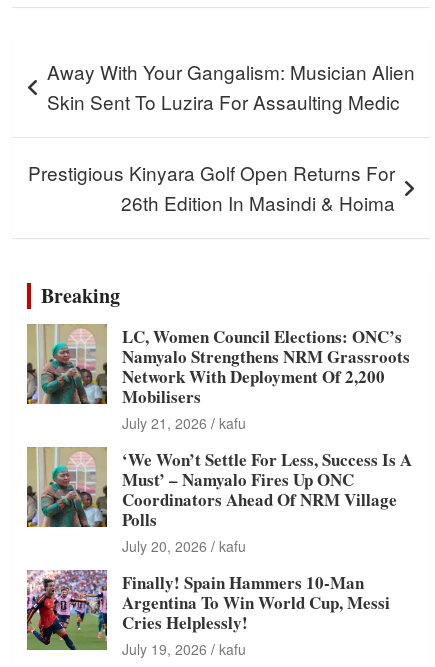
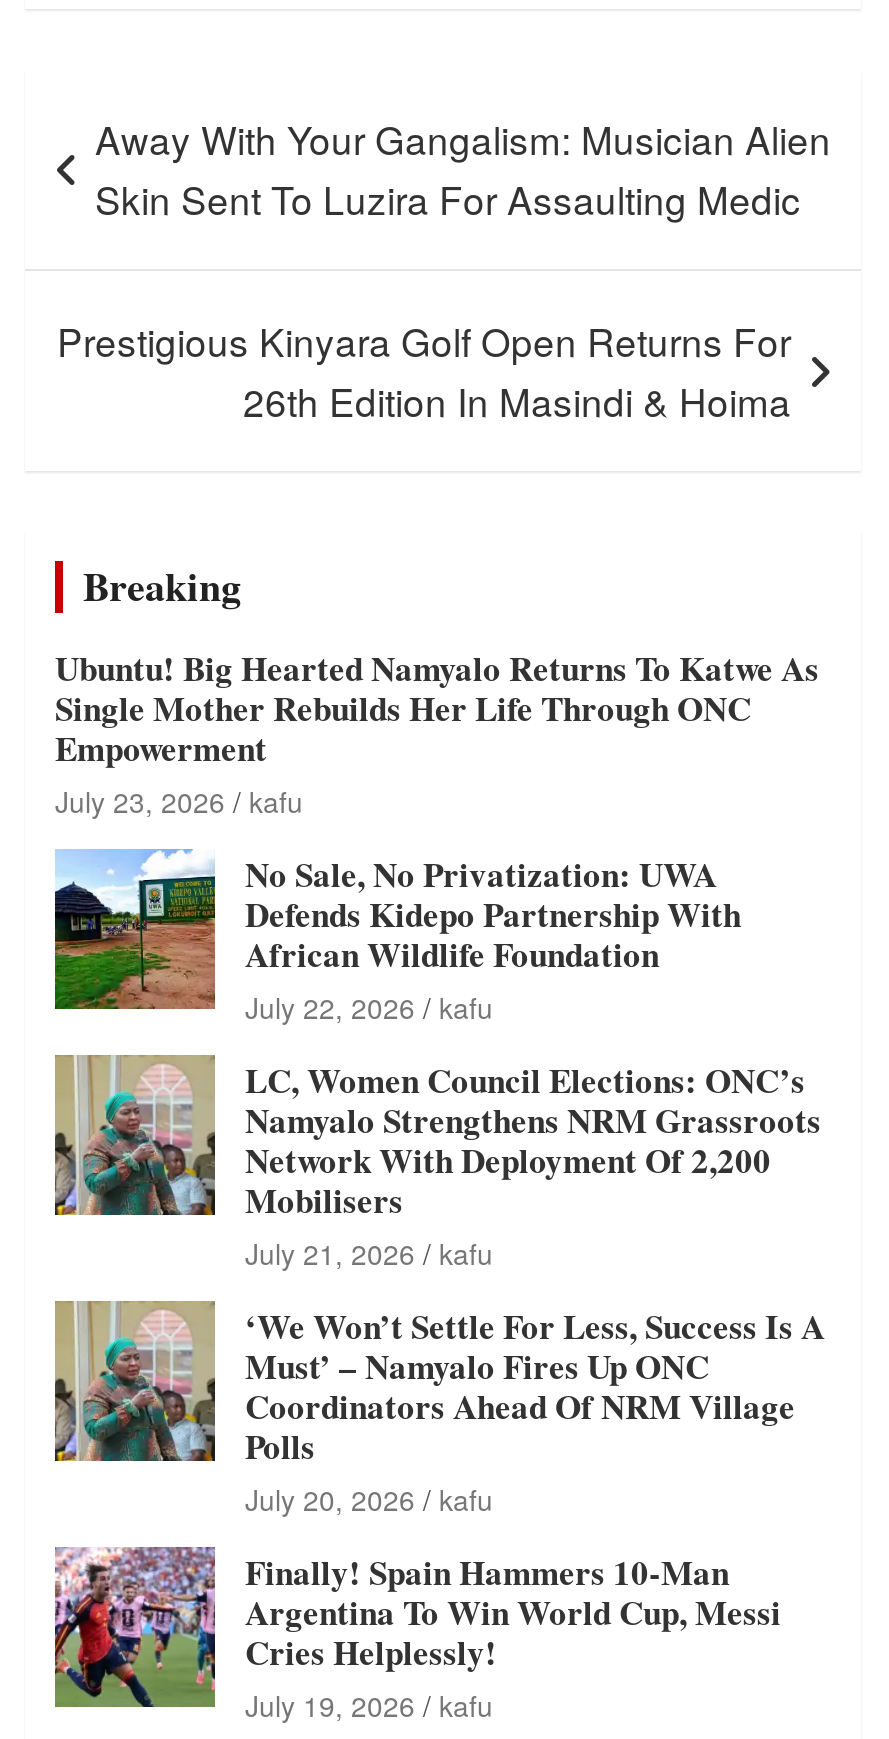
none -> [53,643,819,1027] [image] | Ubuntu! Big Hearted Namyalo Returns To Katwe As | Single Mother Rebuilds Her Life Through ONC | Empowerment | July 23, 2026 kafu | No Sale, No Privatization: UWA | Defends Kidepo Partnership With | African Wildlife Foundation | July 22, 2026 kafu

